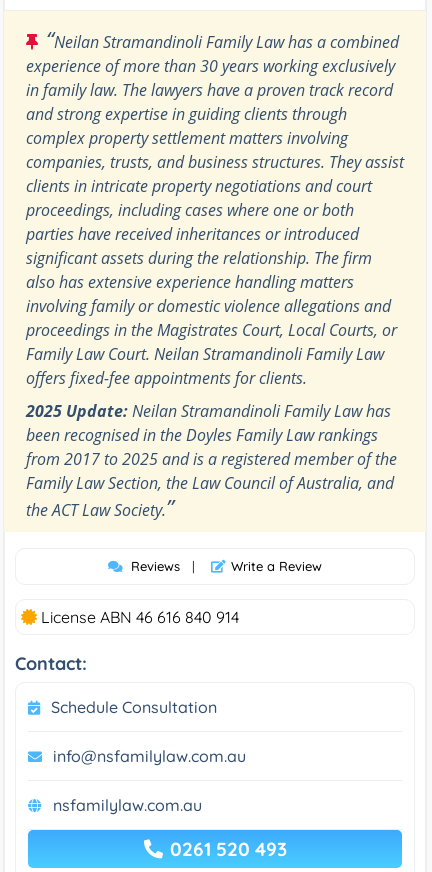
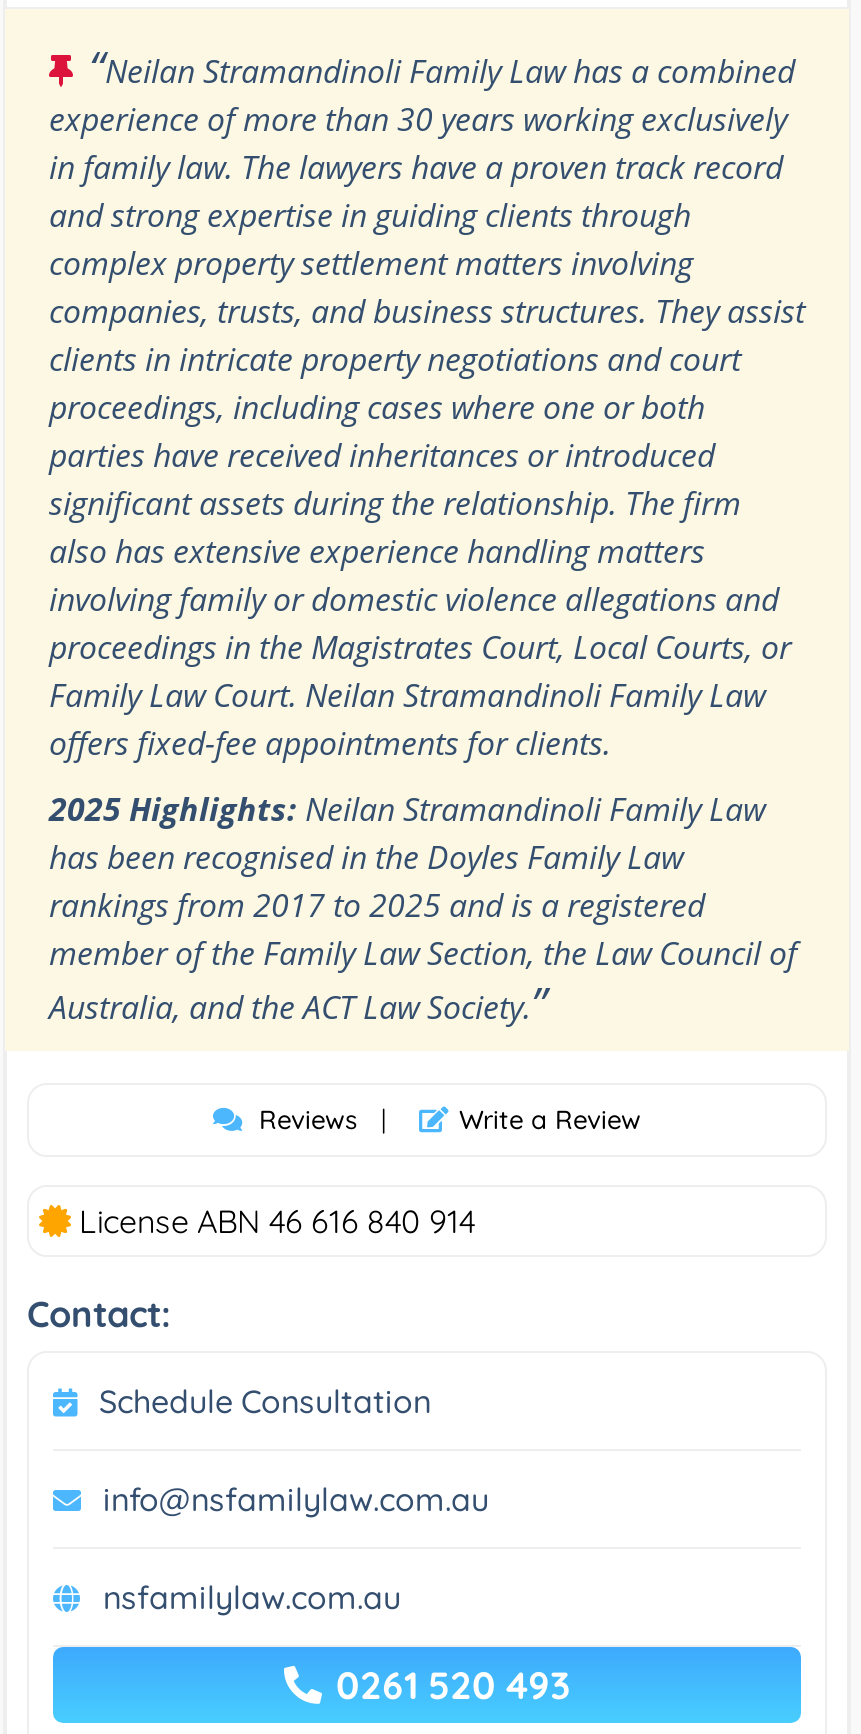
[26,400,397,522] 2025 Update: Neilan Stramandinoli Family Law has | been recognised in the Doyles Family Law rankings | from 2017 to 2025 and is a registered member of the | Family Law Section, the Law Council of Australia, and | the ACT Law Society.” -> [49,787,797,1031] 2025 Highlights: Neilan Stramandinoli Family Law | has been recognised in the Doyles Family Law | rankings from 2017 to 2025 and is a registered | member of the Family Law Section, the Law Council of | Australia, and the ACT Law Society.”

